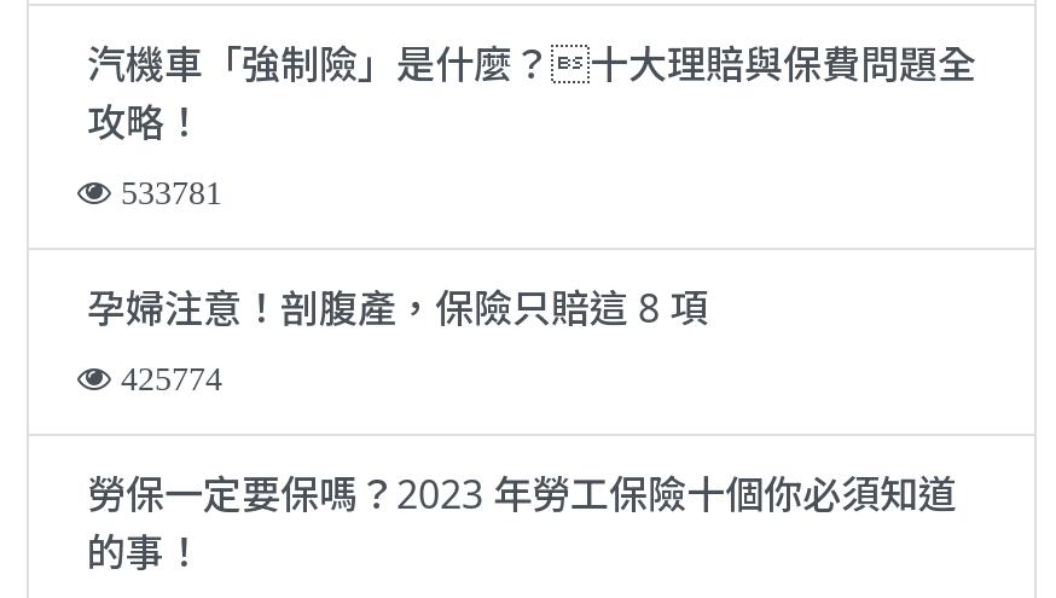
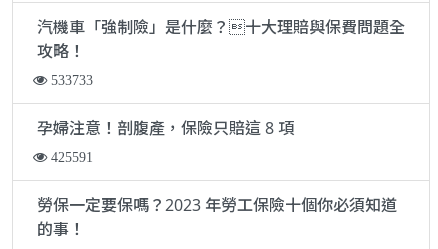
[111,175,222,209] 533781 -> [47,73,93,87] 533733
[111,361,222,395] 425774 -> [47,150,93,164] 425591

